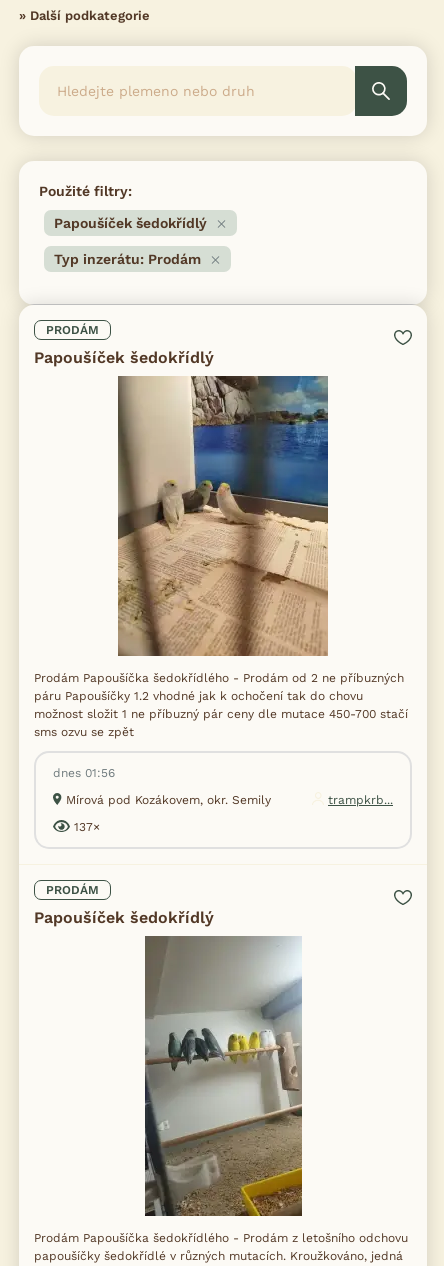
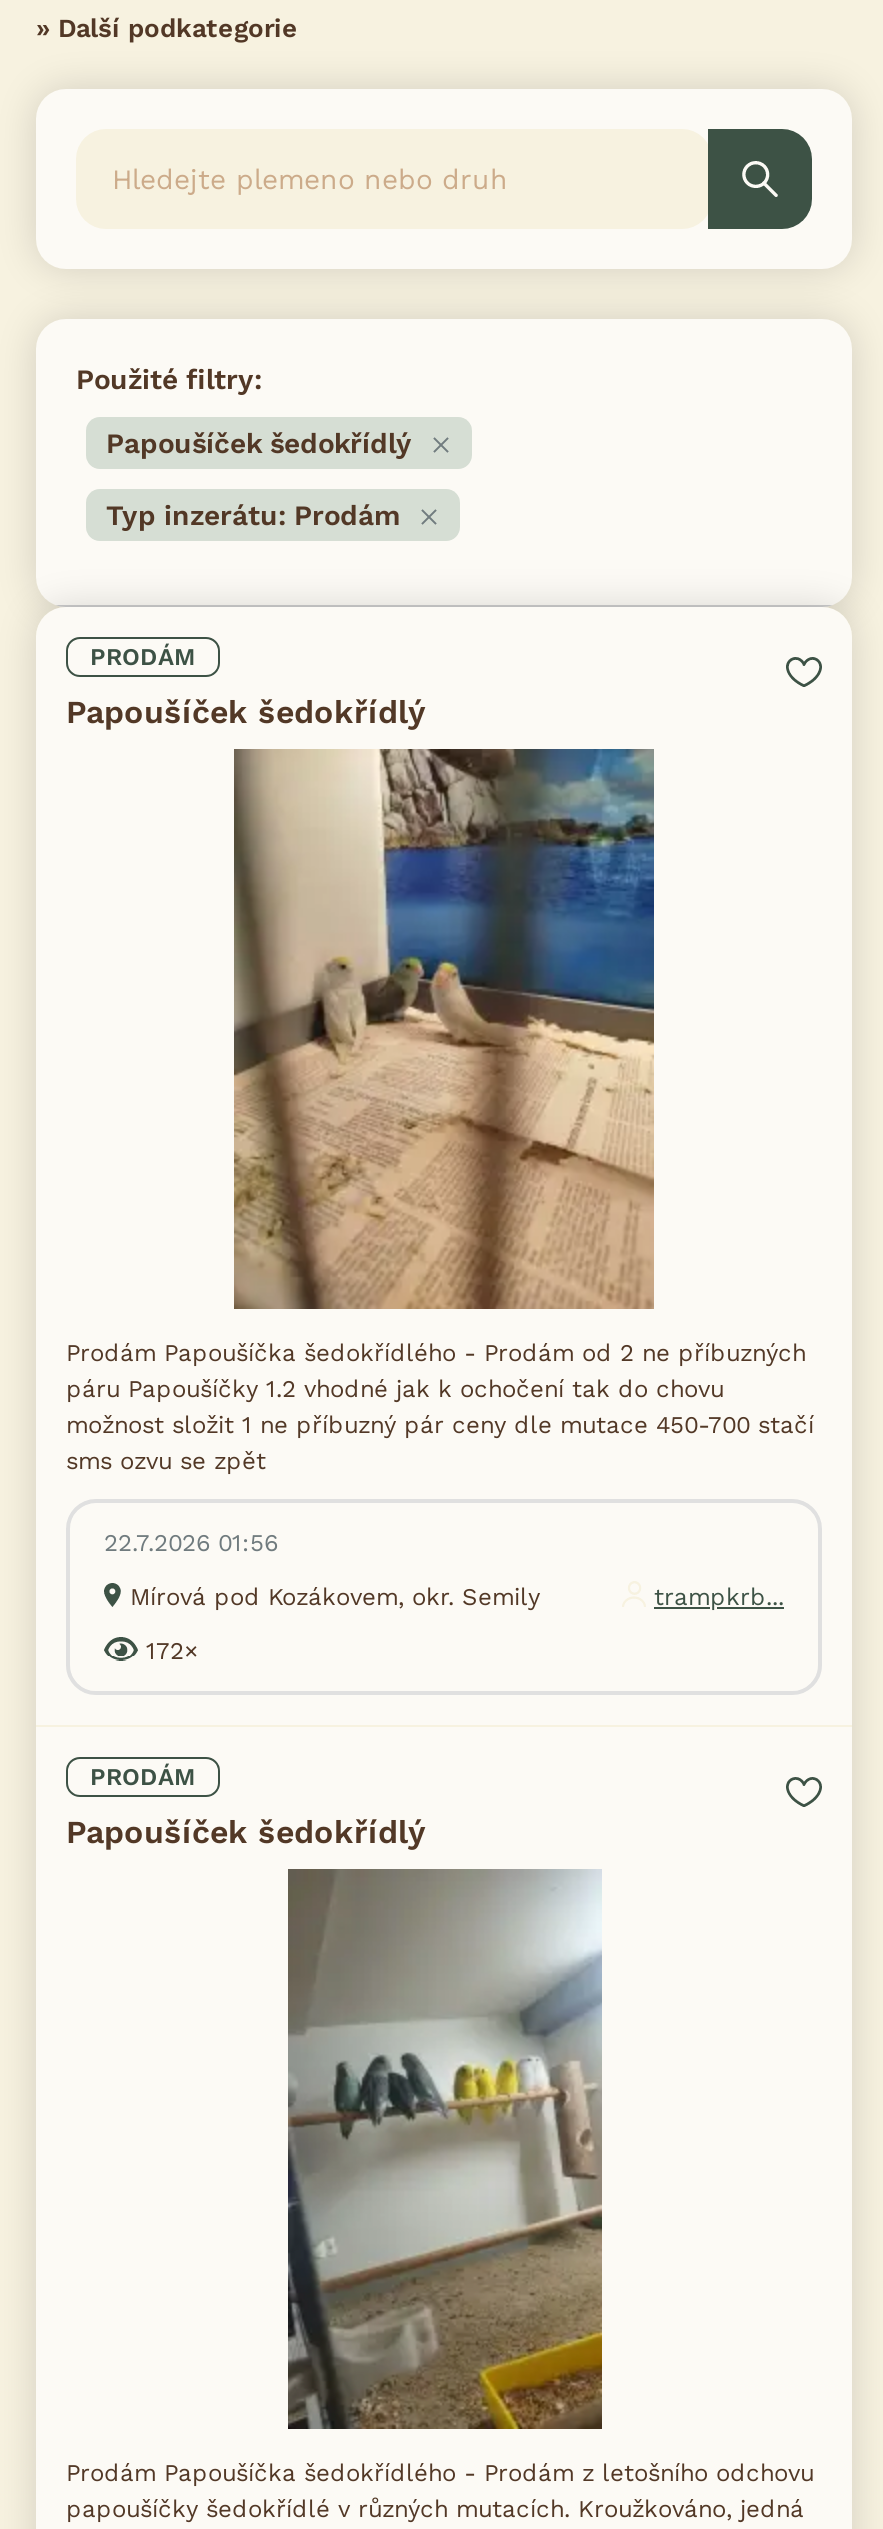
[53,766,115,780] dnes 01:56 -> [104,1529,278,1557] 22.7.2026 01:56
[70,820,100,834] 137× -> [138,1637,198,1665] 172×

